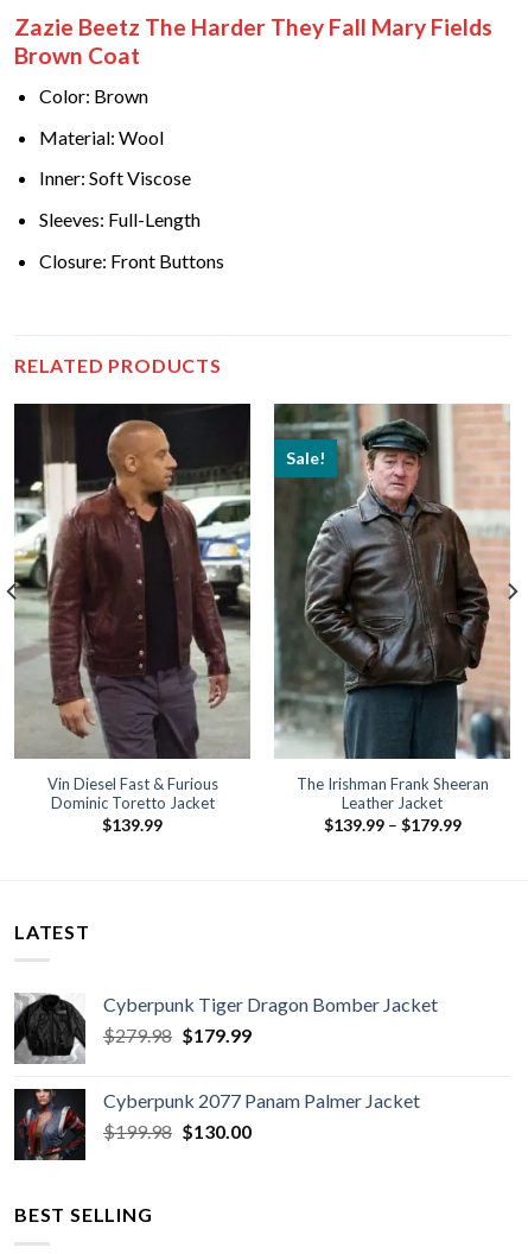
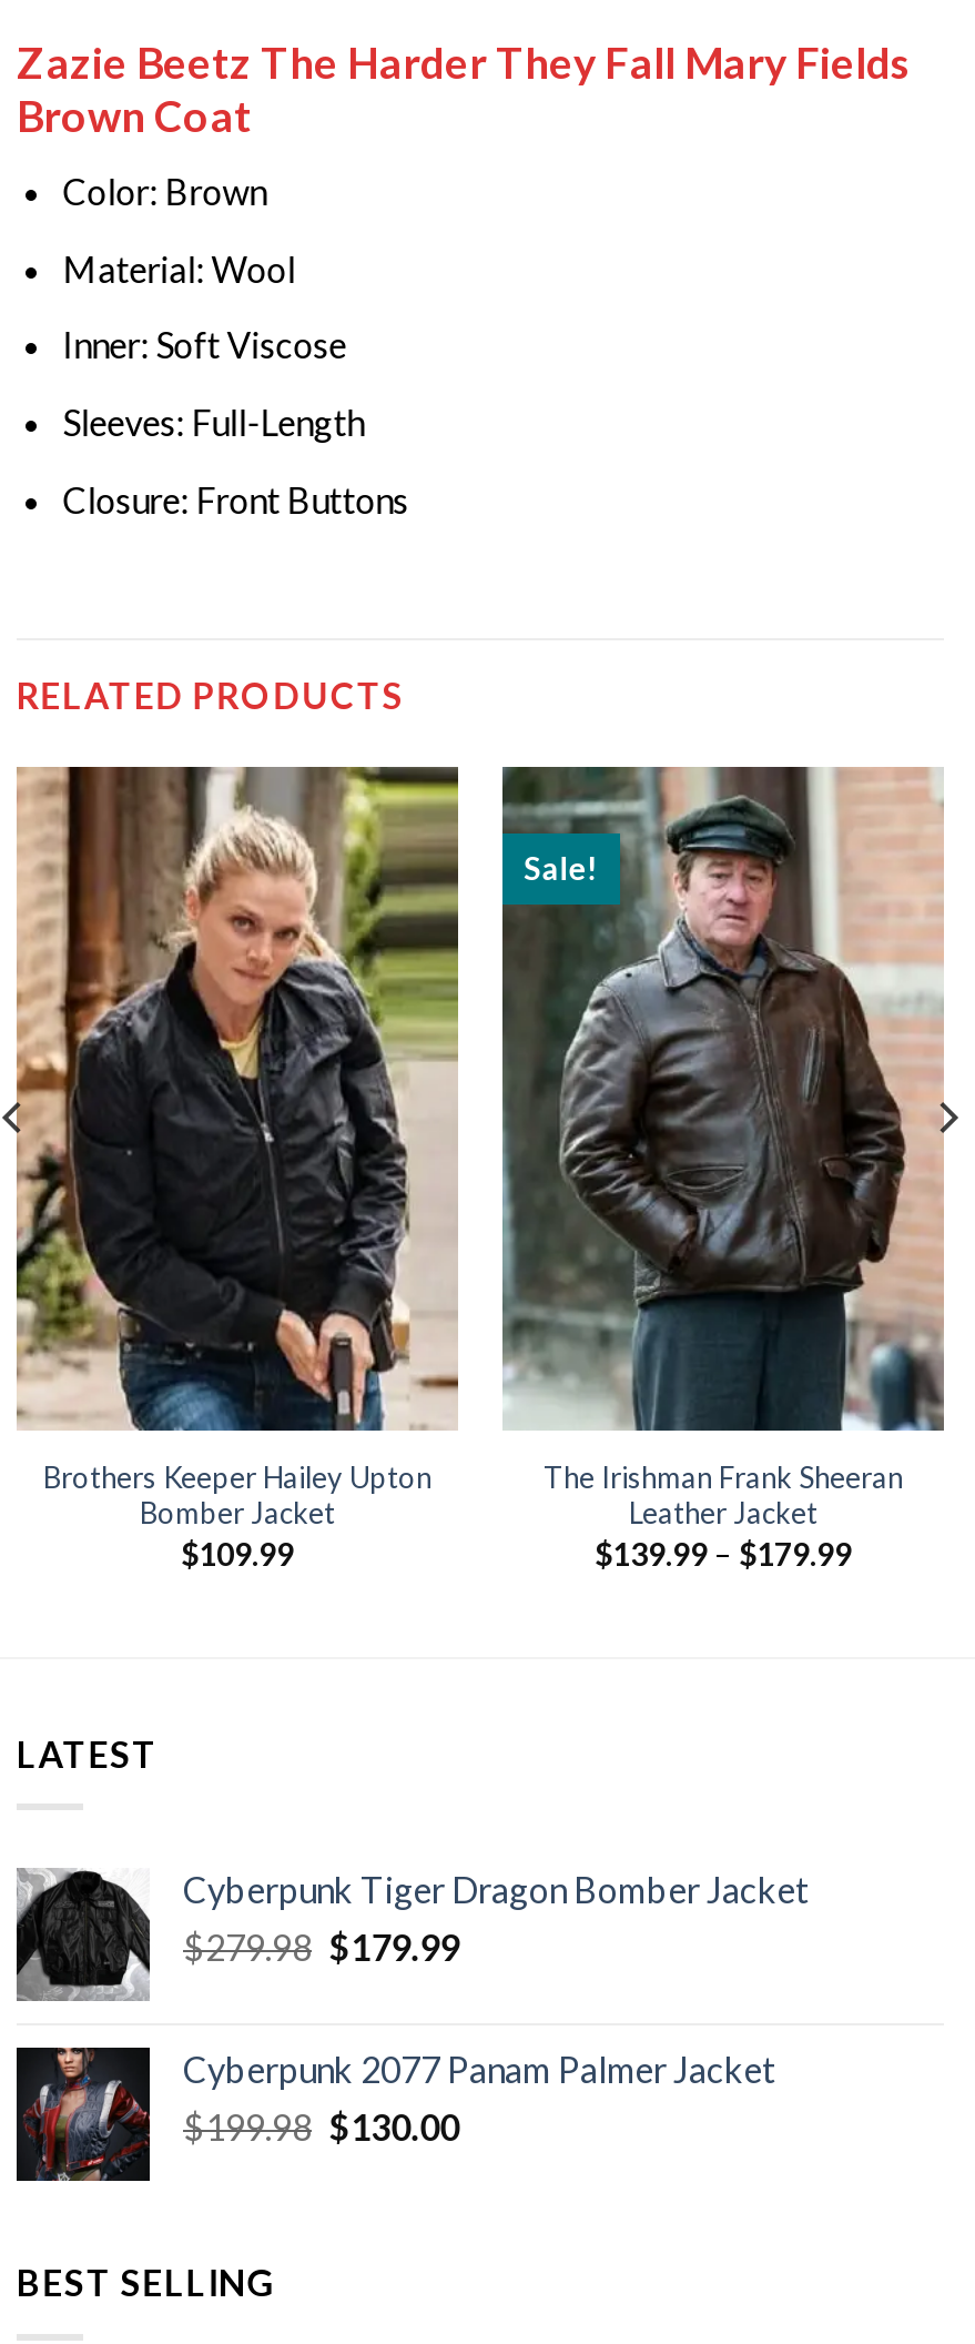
[13,403,252,835] [image] | Vin Diesel Fast & Furious | Dominic Toretto Jacket | $139.99 -> [14,765,460,1573] [image] | Brothers Keeper Hailey Upton | Bomber Jacket | $109.99

